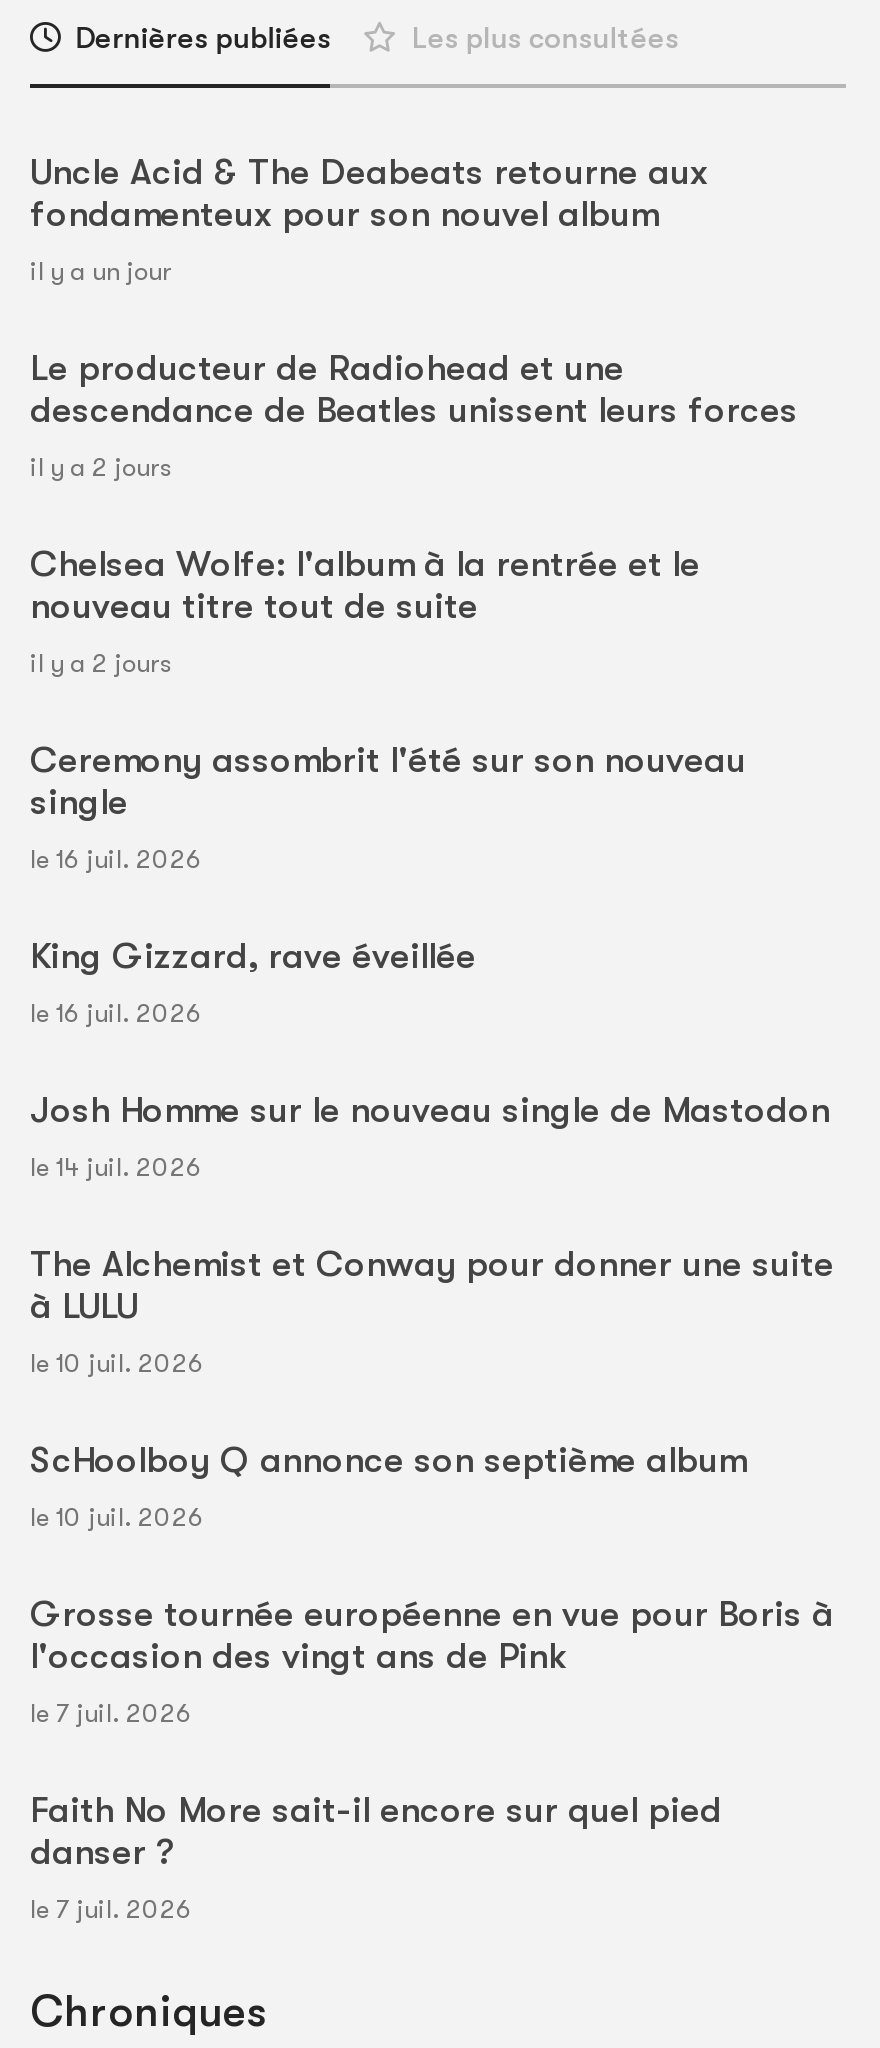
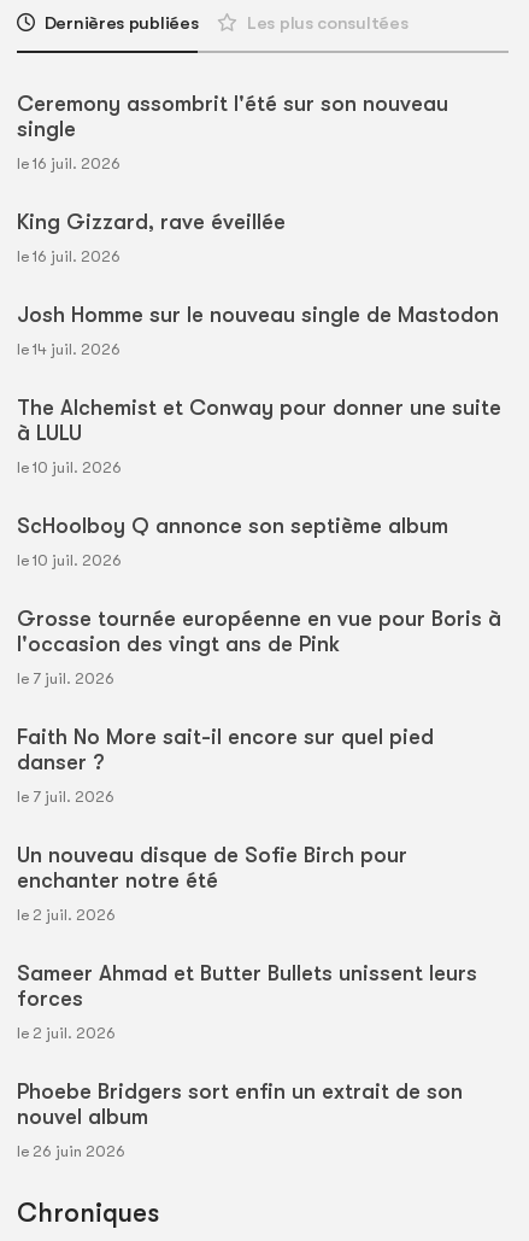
[30,152,798,678] Uncle Acid & The Deabeats retourne aux | fondamenteux pour son nouvel album | il y a un jour | Le producteur de Radiohead et une | descendance de Beatles unissent leurs forces | il y a 2 jours | Chelsea Wolfe: l'album à la rentrée et le | nouveau titre tout de suite | il y a 2 jours -> none
moved [30,740,834,1924] -> [17,92,501,806]: Ceremony assombrit l'été sur son nouveau | single | le 16 juil. 2026 | ... | danser ? | le 7 juil. 2026
none -> [17,843,477,1160] Un nouveau disque de Sofie Birch pour | enchanter notre été | le 2 juil. 2026 | Sameer Ahmad et Butter Bullets unissent leurs | forces | le 2 juil. 2026 | Phoebe Bridgers sort enfin un extrait de son | nouvel album | le 26 juin 2026

